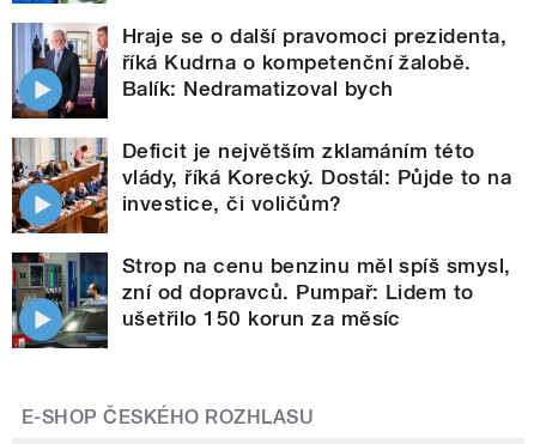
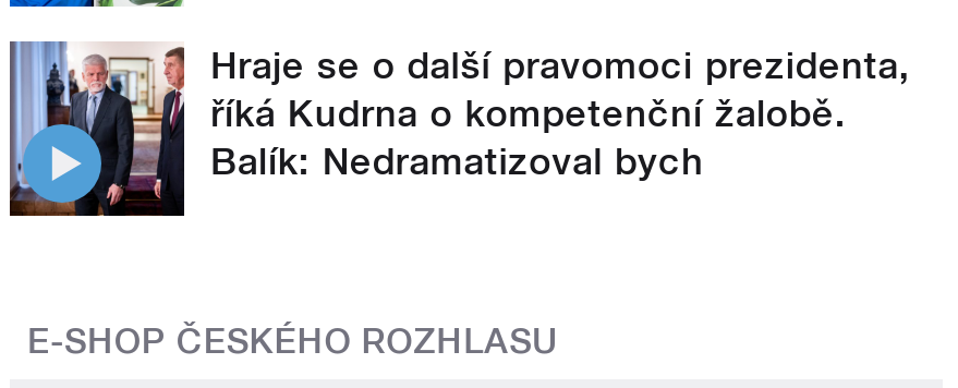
[11,136,511,330] [image] | Deficit je největším zklamáním této | vlády, říká Korecký. Dostál: Půjde to na | investice, či voličům? | Strop na cenu benzinu měl spíš smysl, | zní od dopravců. Pumpař: Lidem to | ušetřilo 150 korun za měsíc -> none
[11,251,108,349] [image] -> none

